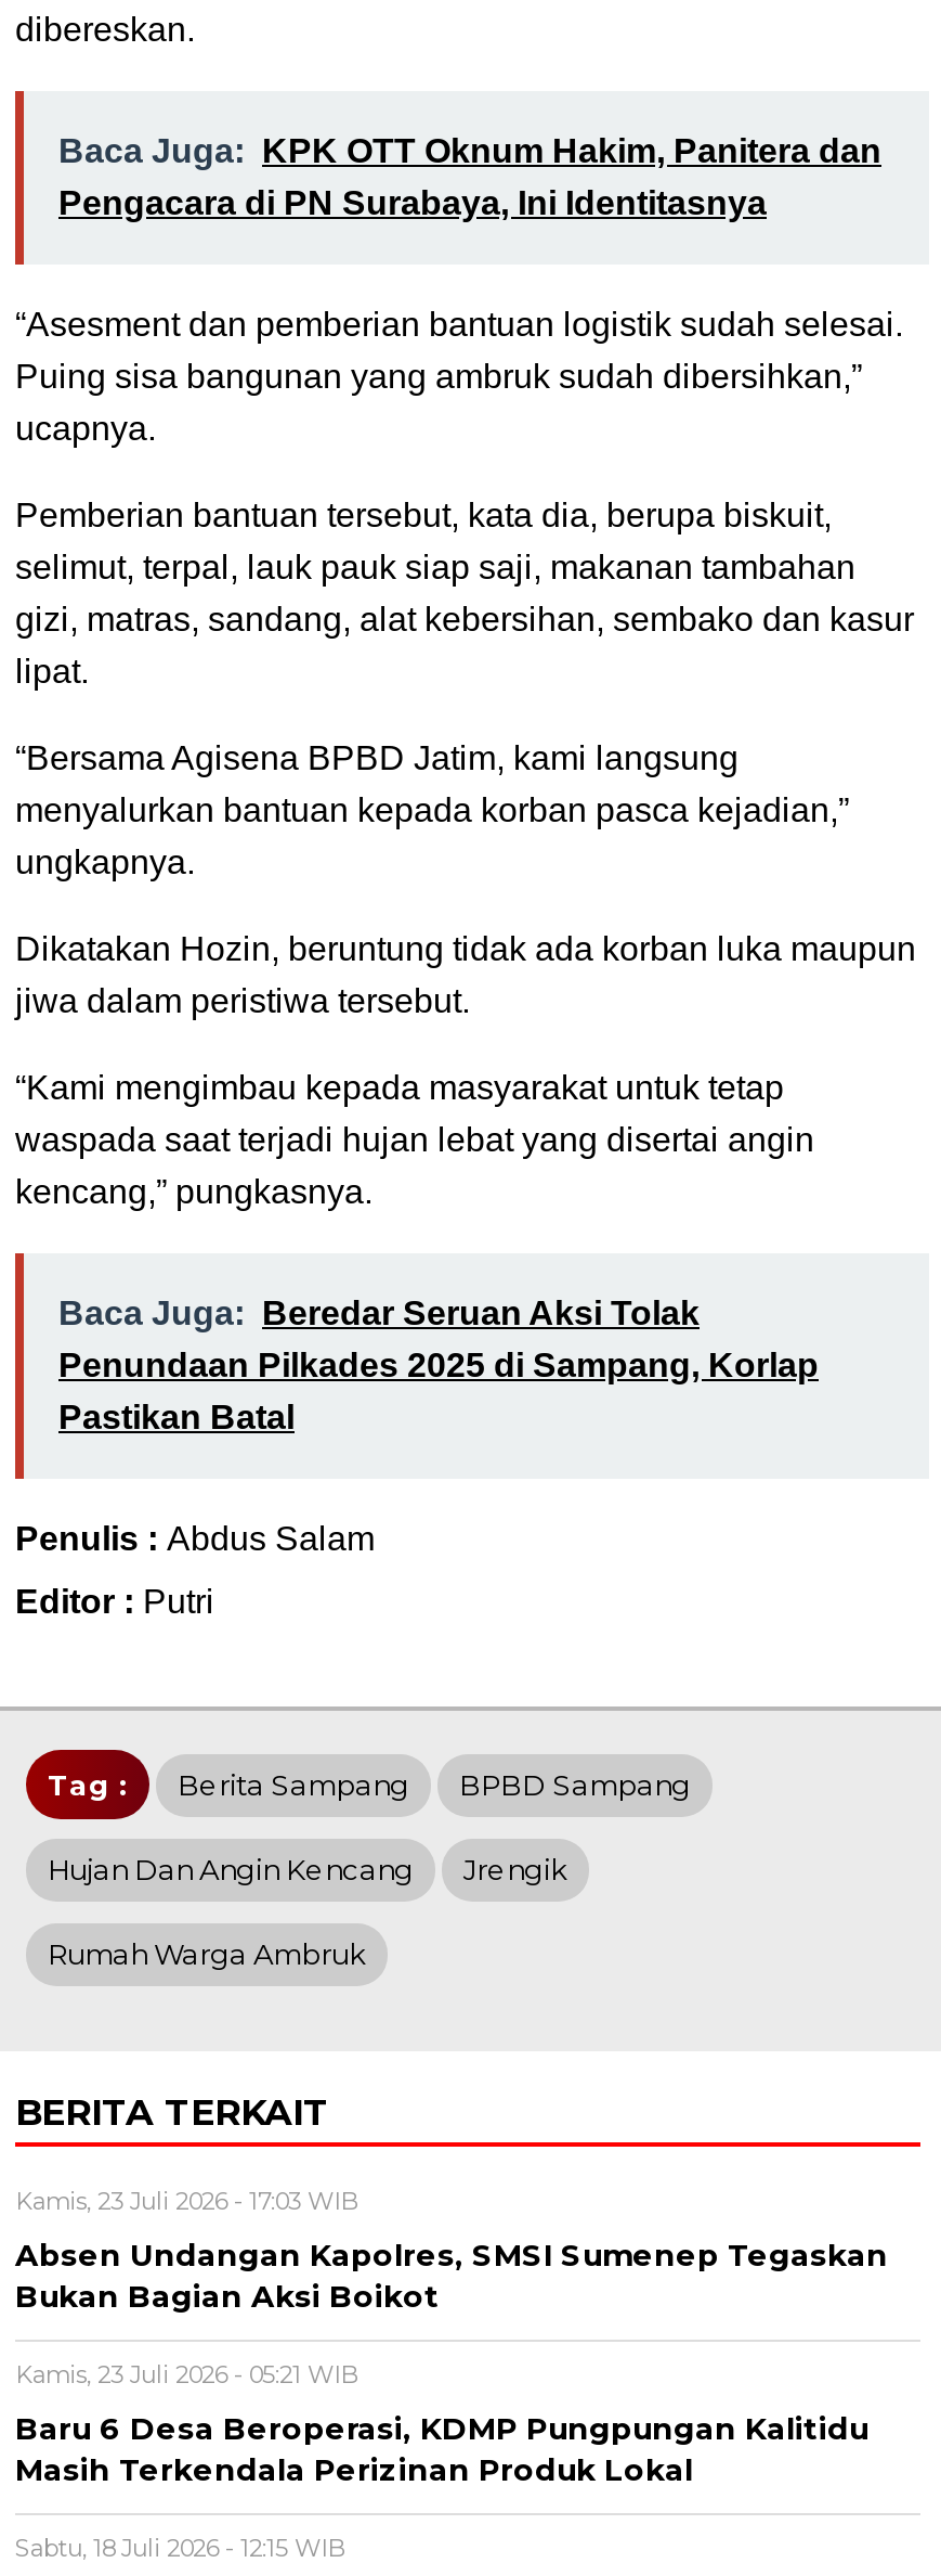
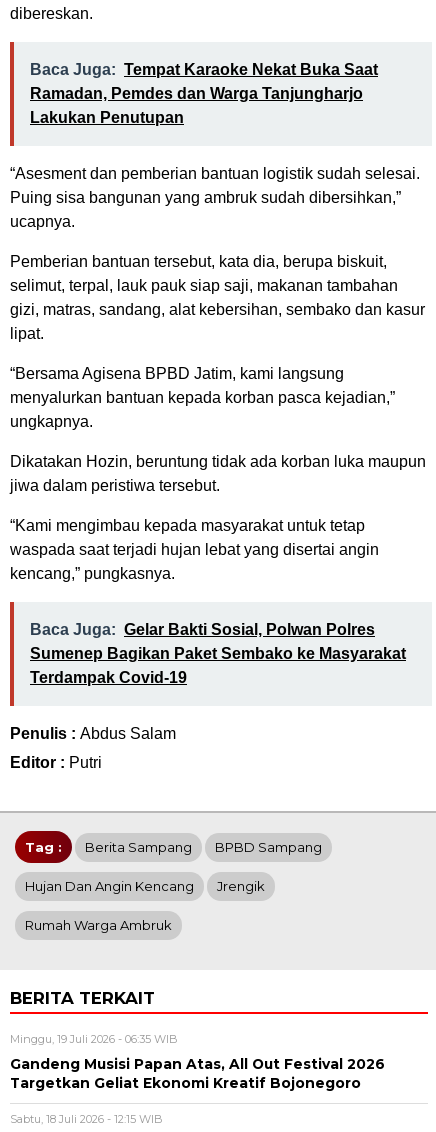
[58,131,881,220] Baca Juga: KPK OTT Oknum Hakim, Panitera dan | Pengacara di PN Surabaya, Ini Identitasnya -> [30,60,378,125] Baca Juga: Tempat Karaoke Nekat Buka Saat | Ramadan, Pemdes dan Warga Tanjungharjo | Lakukan Penutupan
moved [15,305,916,1209] -> [10,164,426,581]: “Asesment dan pemberian bantuan logistik sudah selesai. | Puing sisa bangunan yang ambruk sudah dibersihkan,” | ucapnya. | ... | waspada saat terjadi hujan lebat yang disertai angin | kencang,” pungkasnya.
[58,1293,819,1434] Baca Juga: Beredar Seruan Aksi Tolak | Penundaan Pilkades 2025 di Sampang, Korlap | Pastikan Batal -> [30,620,406,685] Baca Juga: Gelar Bakti Sosial, Polwan Polres | Sumenep Bagikan Paket Sembako ke Masyarakat | Terdampak Covid-19
moved [15,1519,691,2133] -> [10,724,322,1007]: Penulis : Abdus Salam | Editor : Putri | Tag : | ... | Rumah Warga Ambruk | BERITA TERKAIT
[15,2185,888,2486] Kamis, 23 Juli 2026 - 17:03 WIB | Absen Undangan Kapolres, SMSI Sumenep Tegaskan | Bukan Bagian Aksi Boikot | Kamis, 23 Juli 2026 - 05:21 WIB | Baru 6 Desa Beroperasi, KDMP Pungpungan Kalitidu | Masih Terkendala Perizinan Produk Lokal -> [10,1031,385,1090] Minggu, 19 Juli 2026 - 06:35 WIB | Gandeng Musisi Papan Atas, All Out Festival 2026 | Targetkan Geliat Ekonomi Kreatif Bojonegoro

